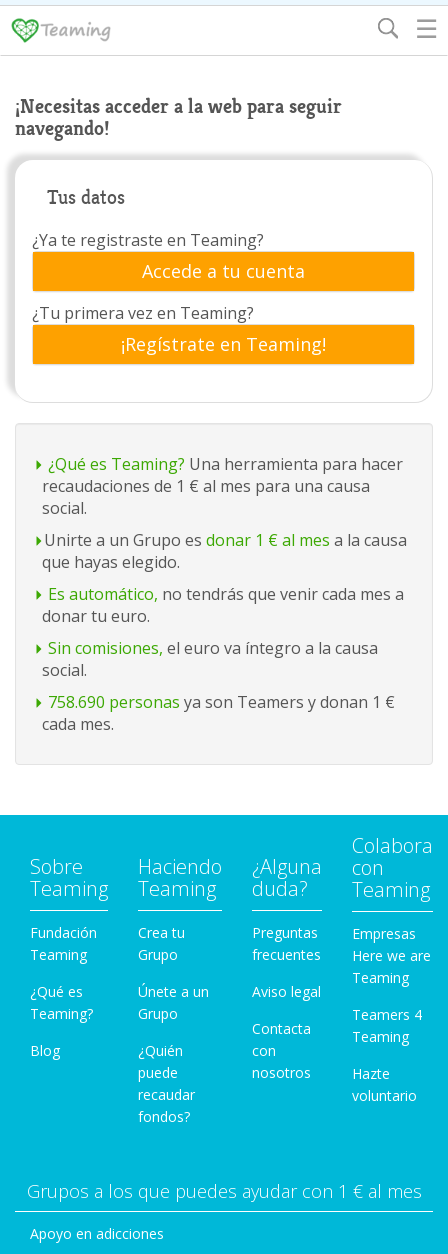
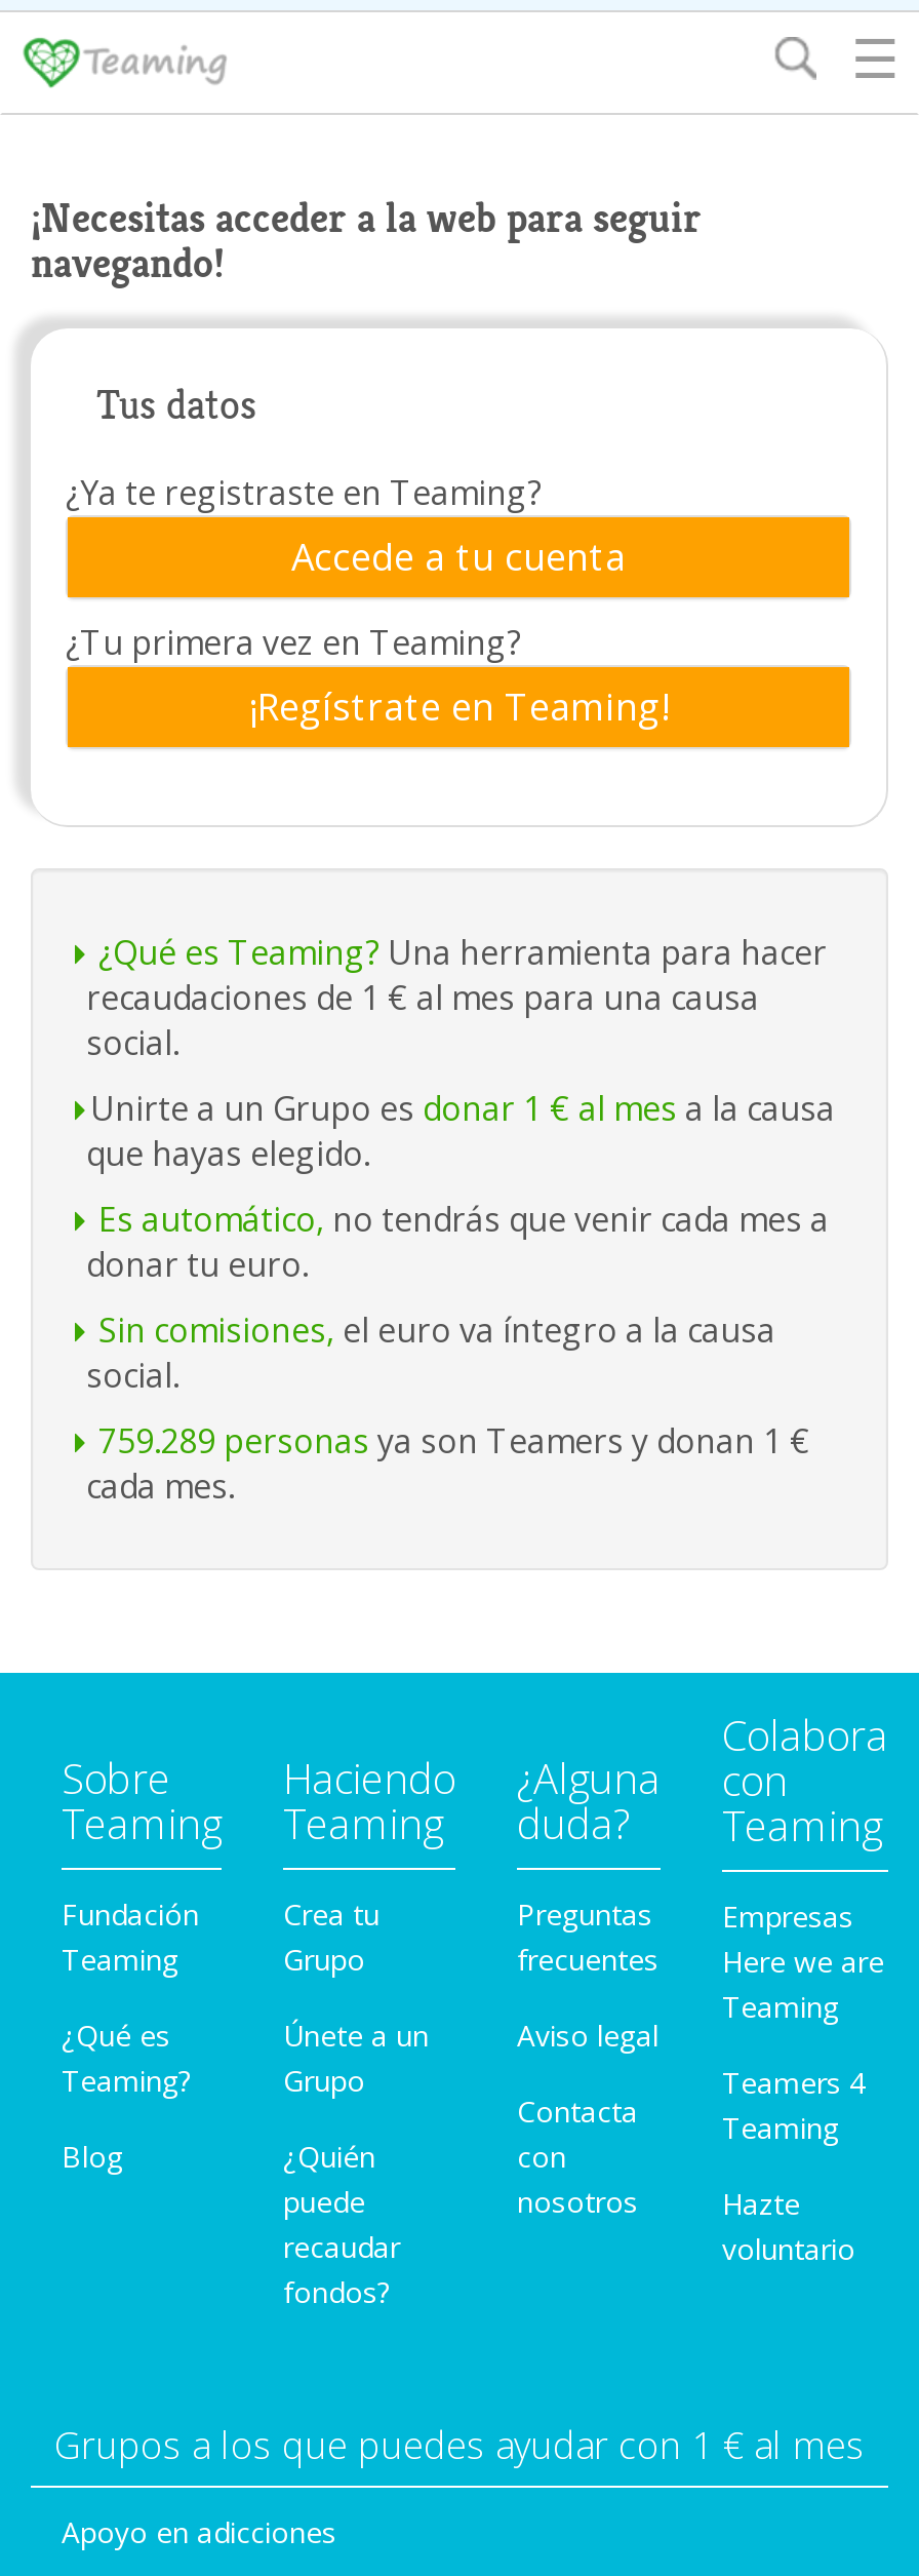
[44,691,395,713] 758.690 personas ya son Teamers y donan 1 € -> [90,1418,810,1463] 759.289 personas ya son Teamers y donan 1 €

